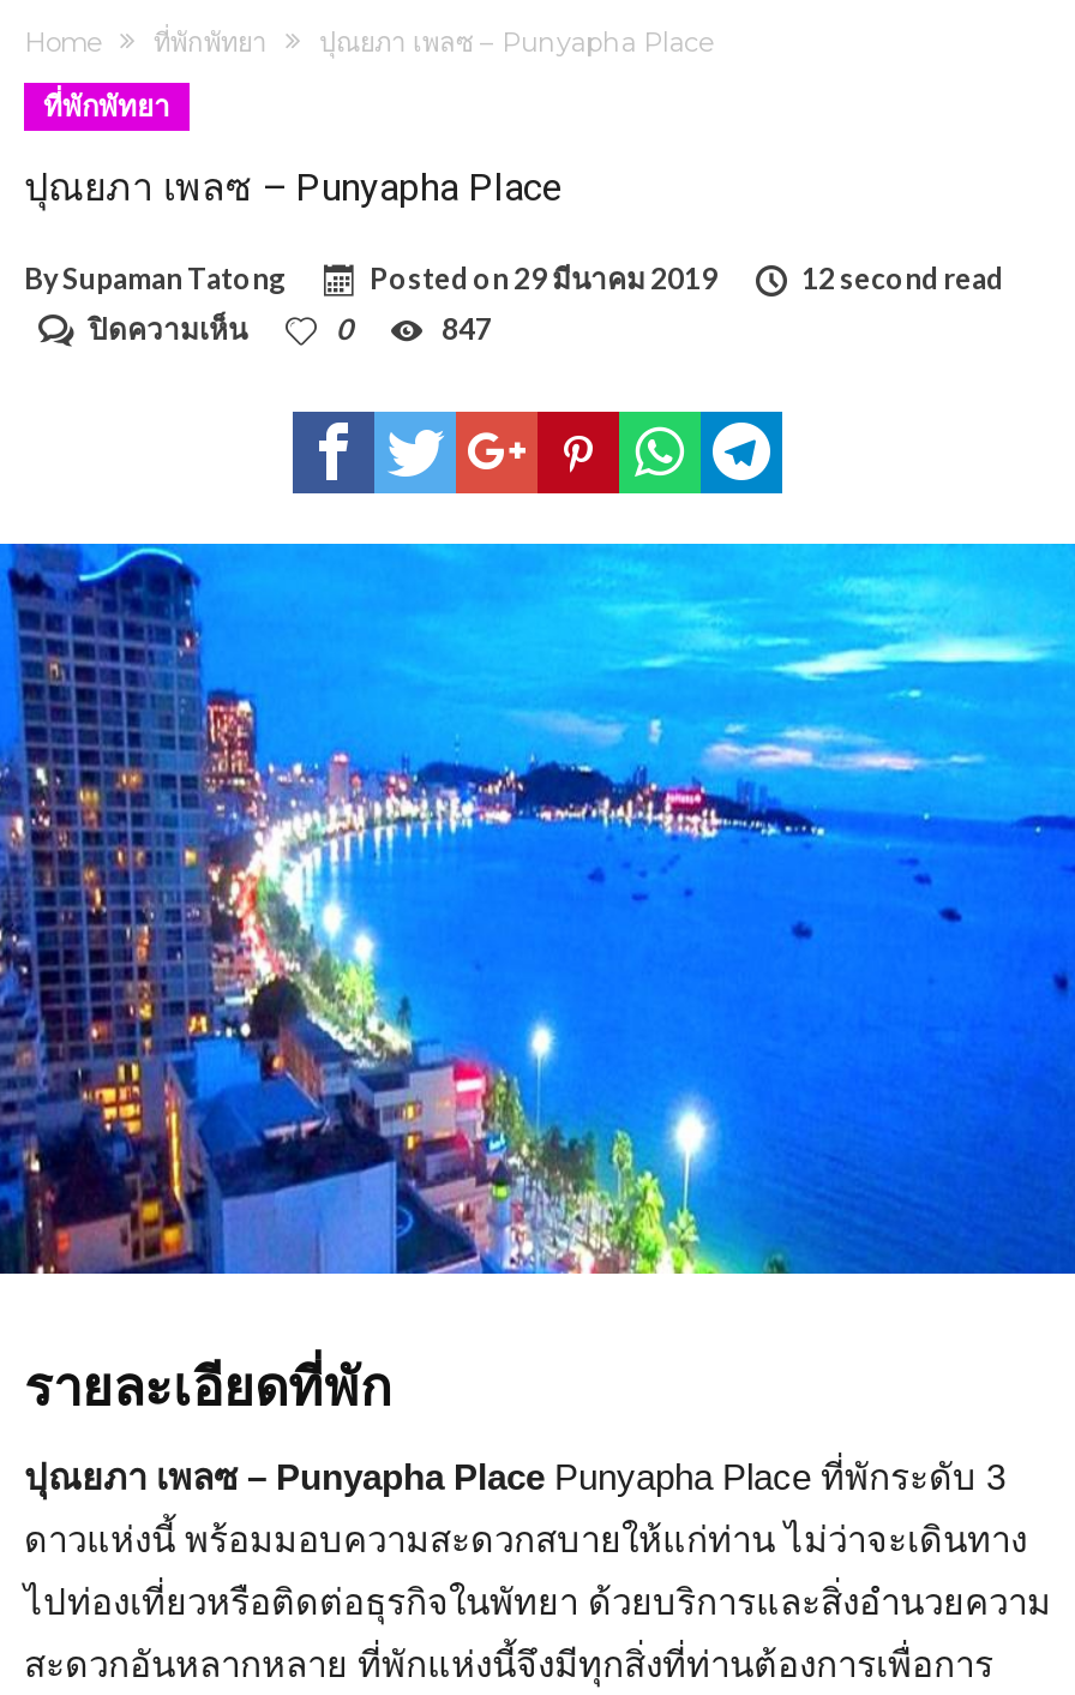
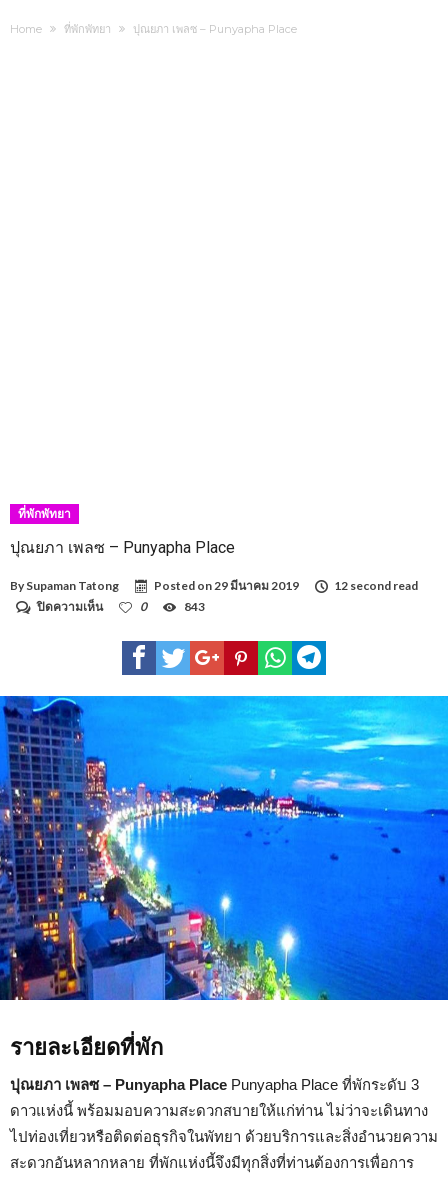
[437,311,492,347] 847 -> [182,599,205,614] 843

